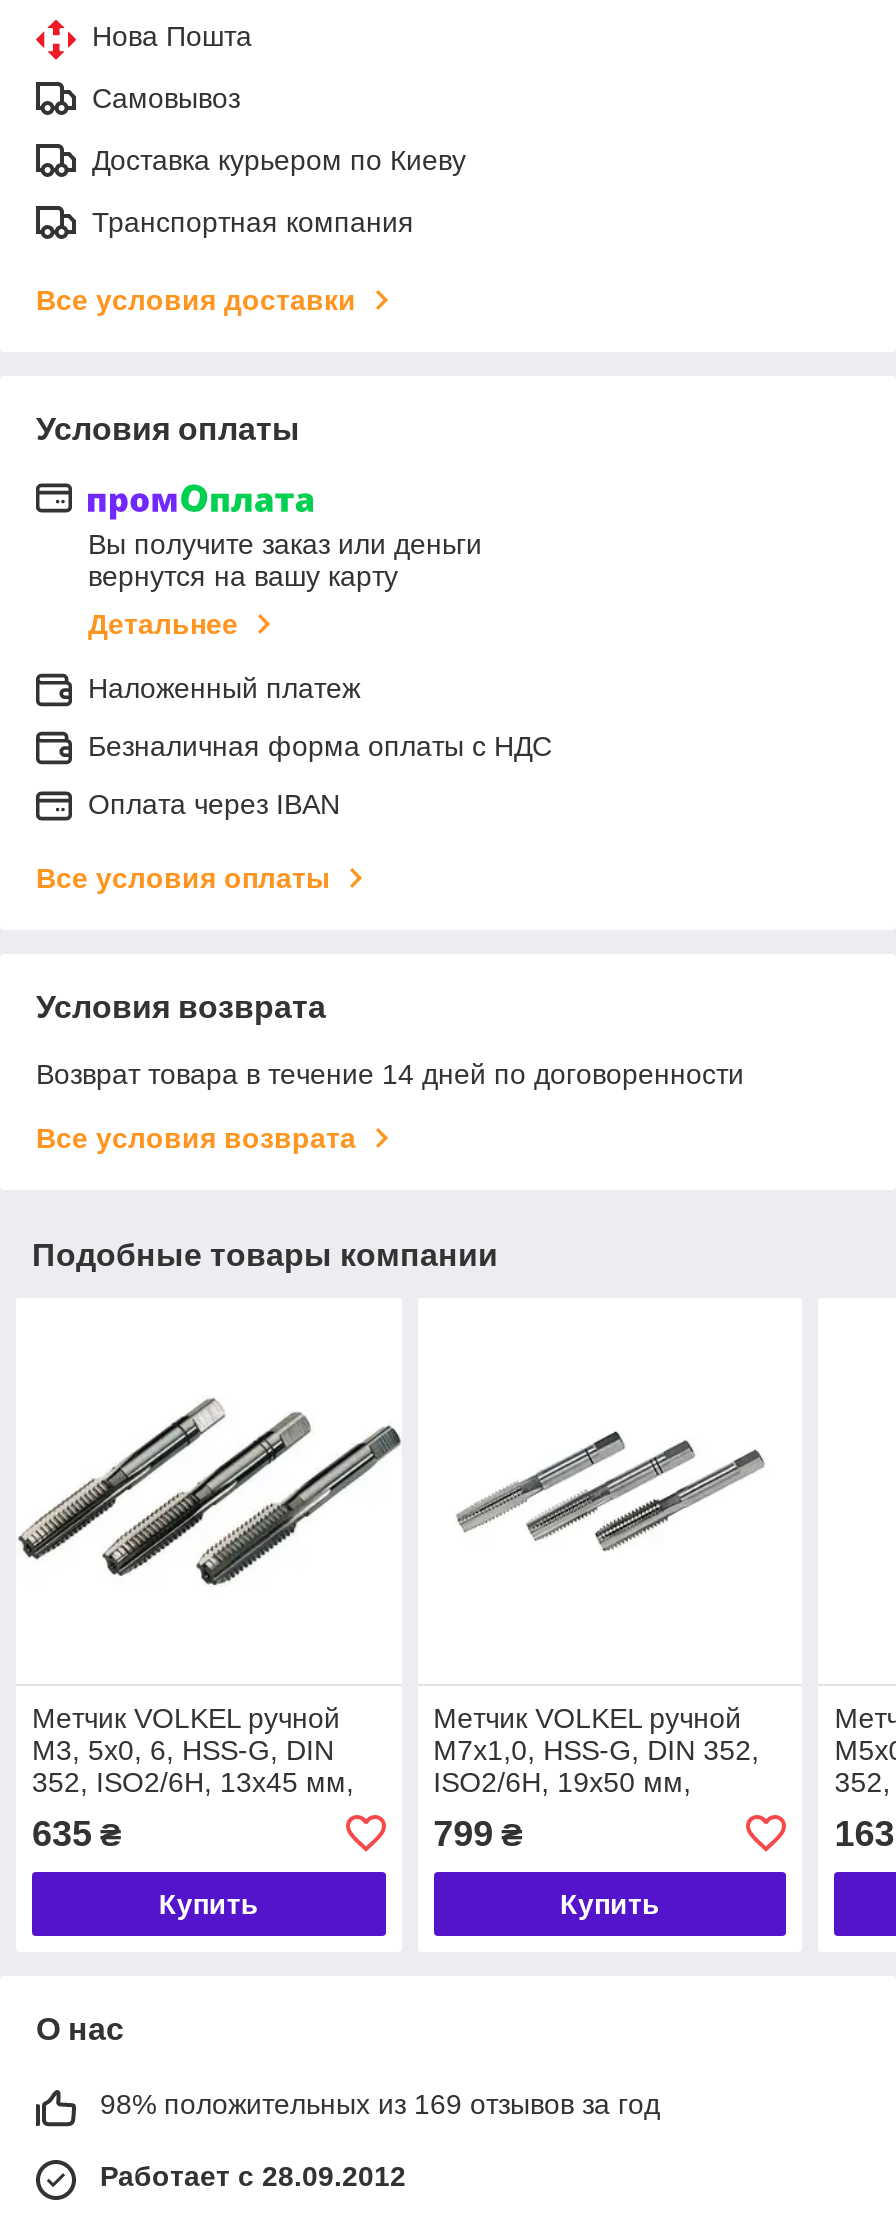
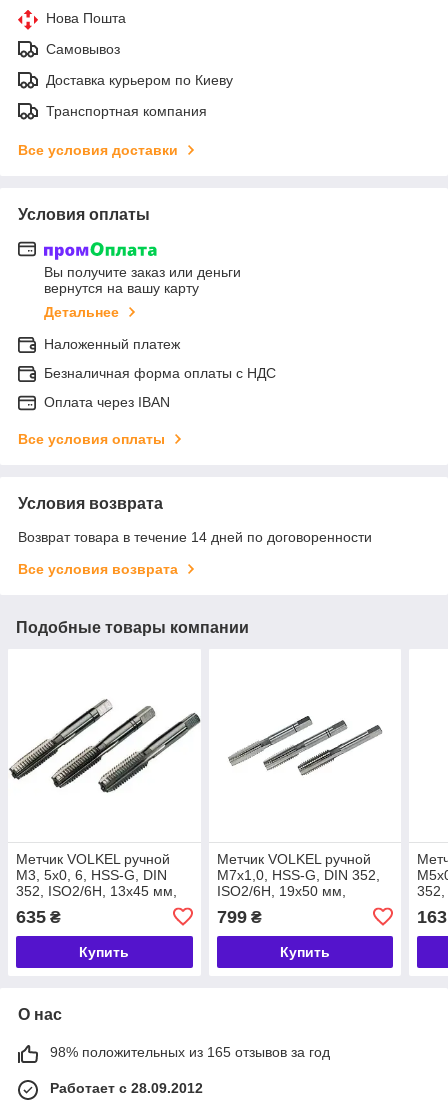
[100,2088,660,2120] 98% положительных из 169 отзывов за год -> [50,1044,330,1060] 98% положительных из 165 отзывов за год

